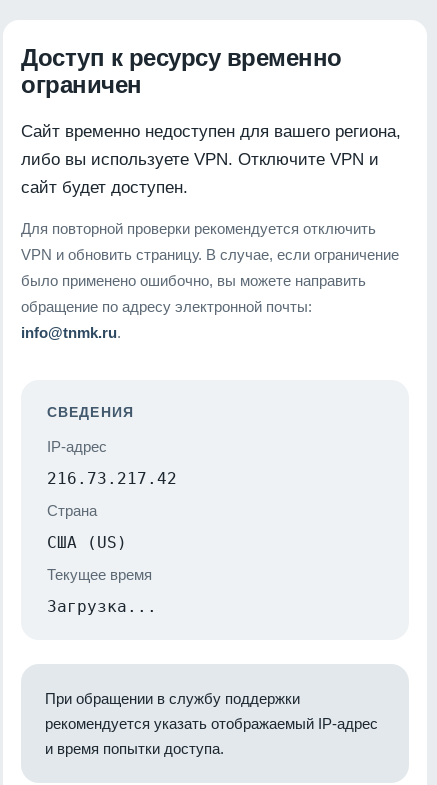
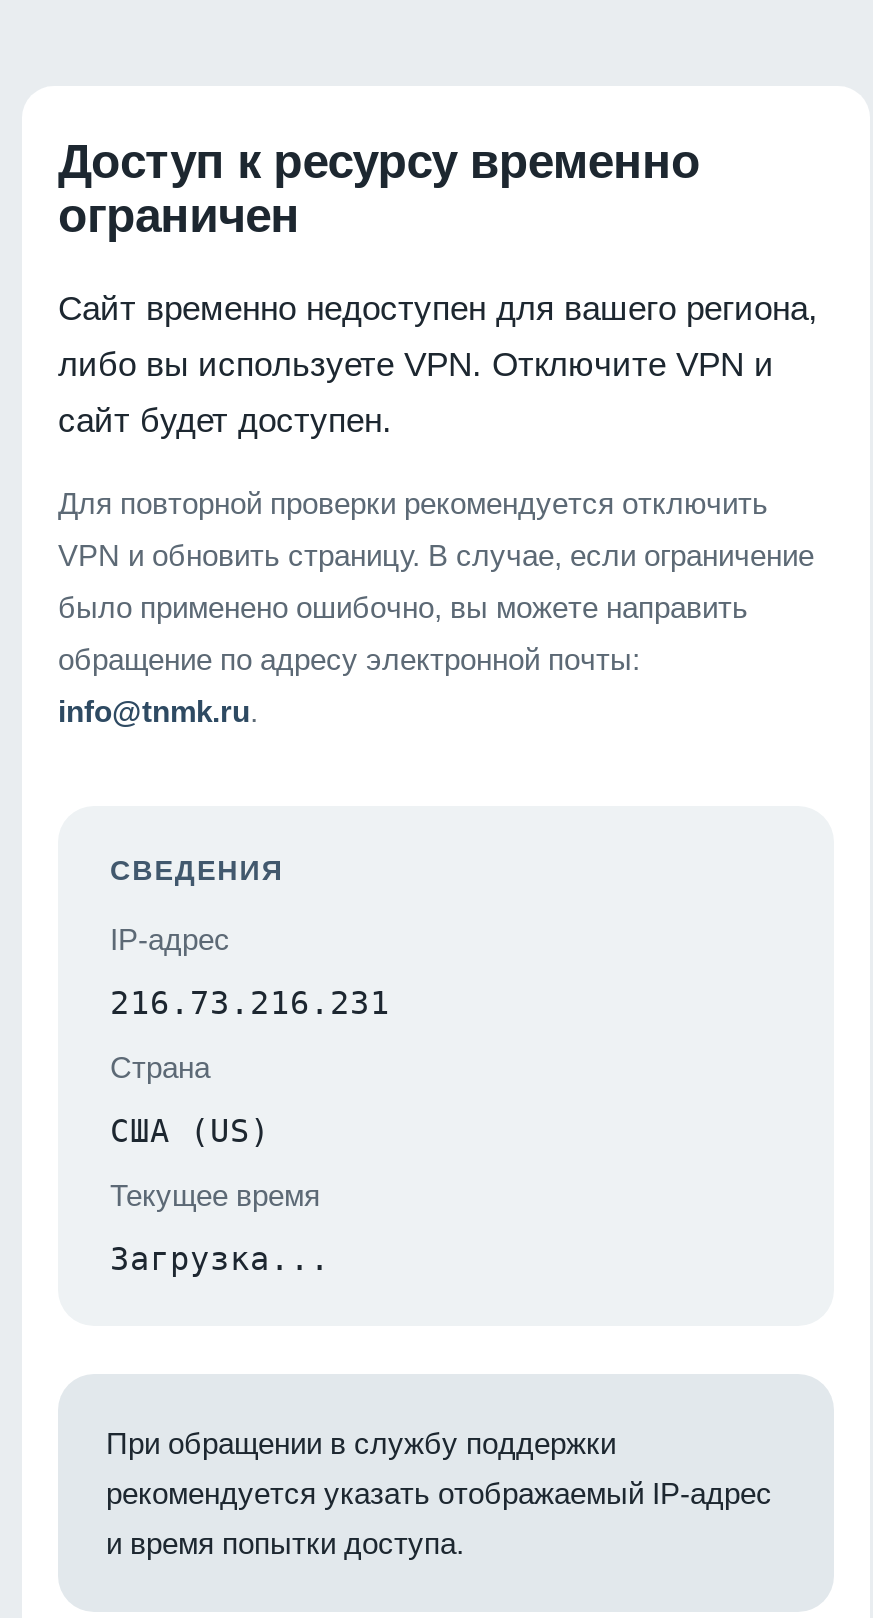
[47,468,177,487] 216.73.217.42 -> [110,983,390,1021] 216.73.216.231

